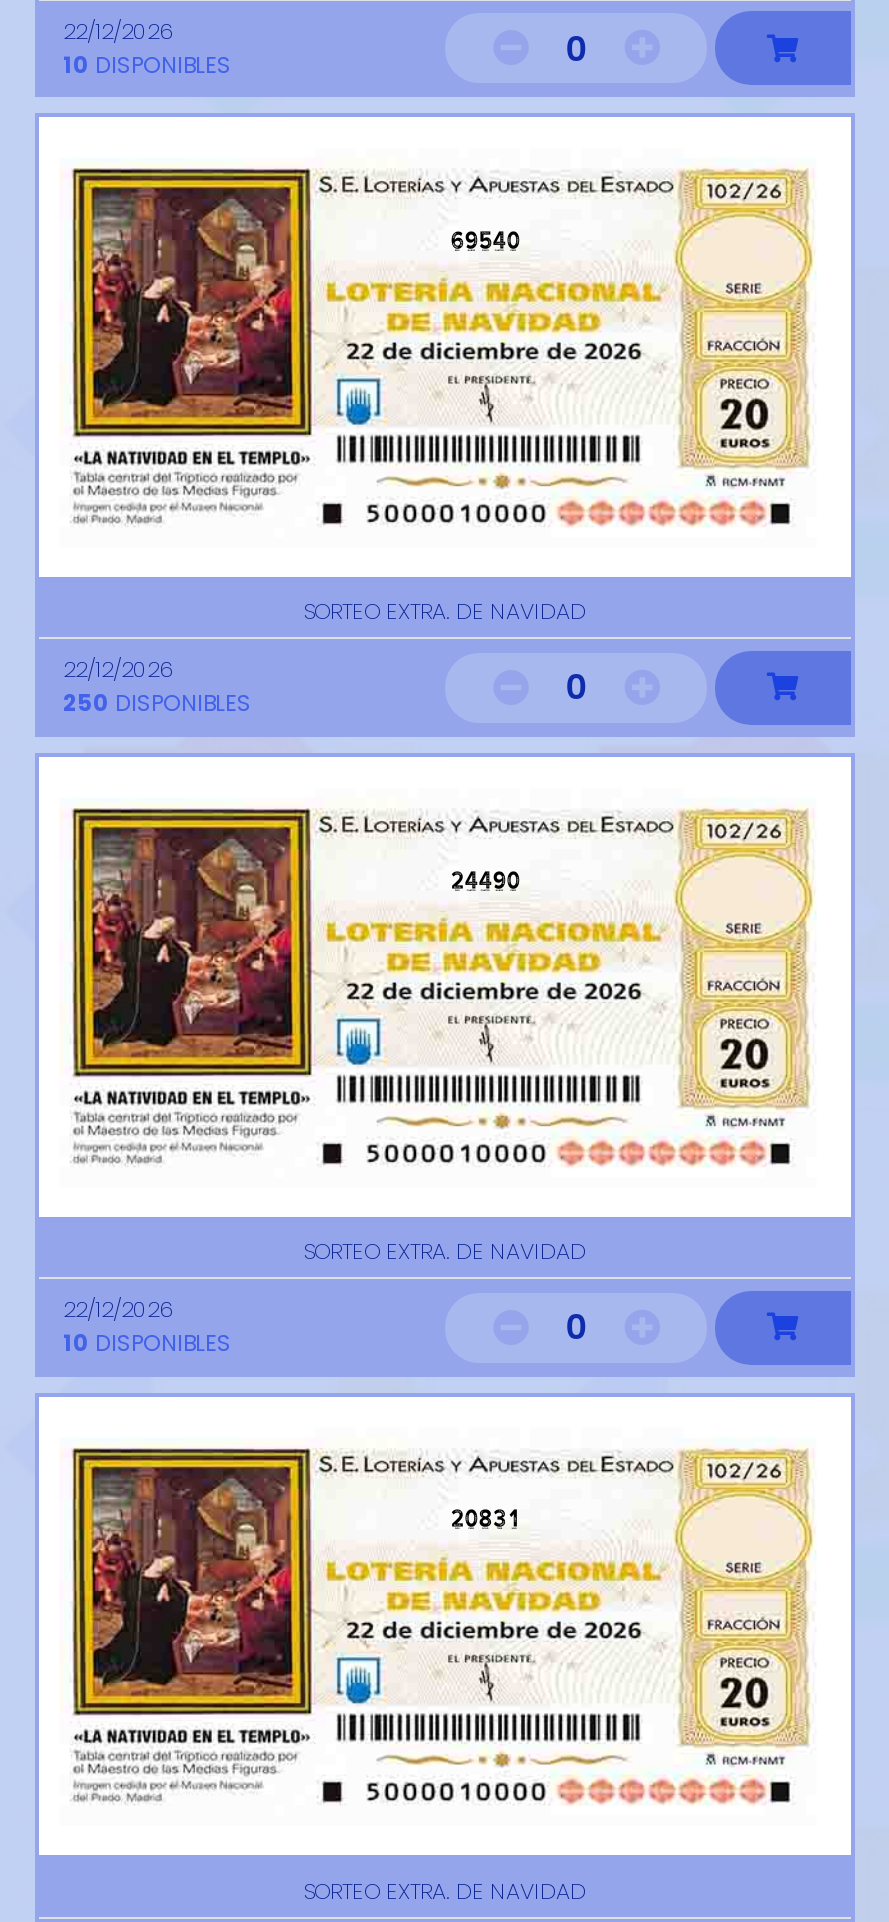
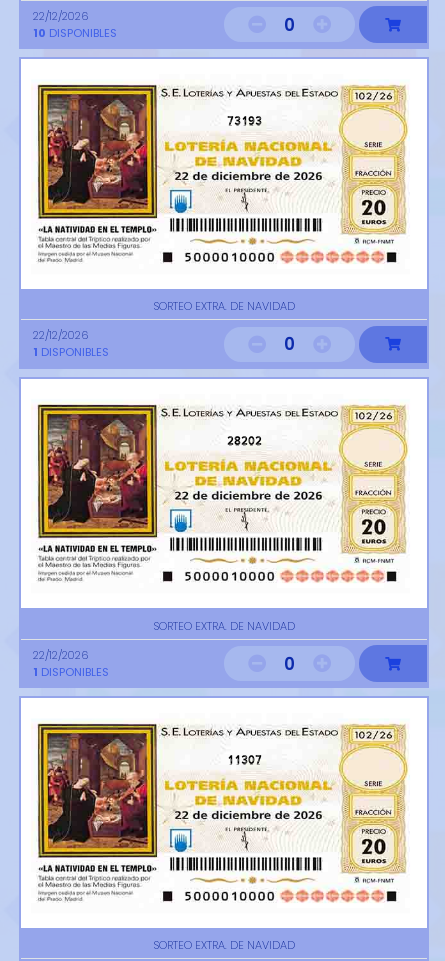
[451,226,521,258] 69540 -> [227,113,262,129] 73193
[63,688,251,720] 250 DISPONIBLES -> [33,344,109,360] 1 DISPONIBLES
[451,865,521,897] 24490 -> [227,432,262,448] 28202
[63,1327,231,1359] 10 DISPONIBLES -> [33,664,109,680] 1 DISPONIBLES
[451,1504,521,1536] 20831 -> [227,752,262,768] 11307

